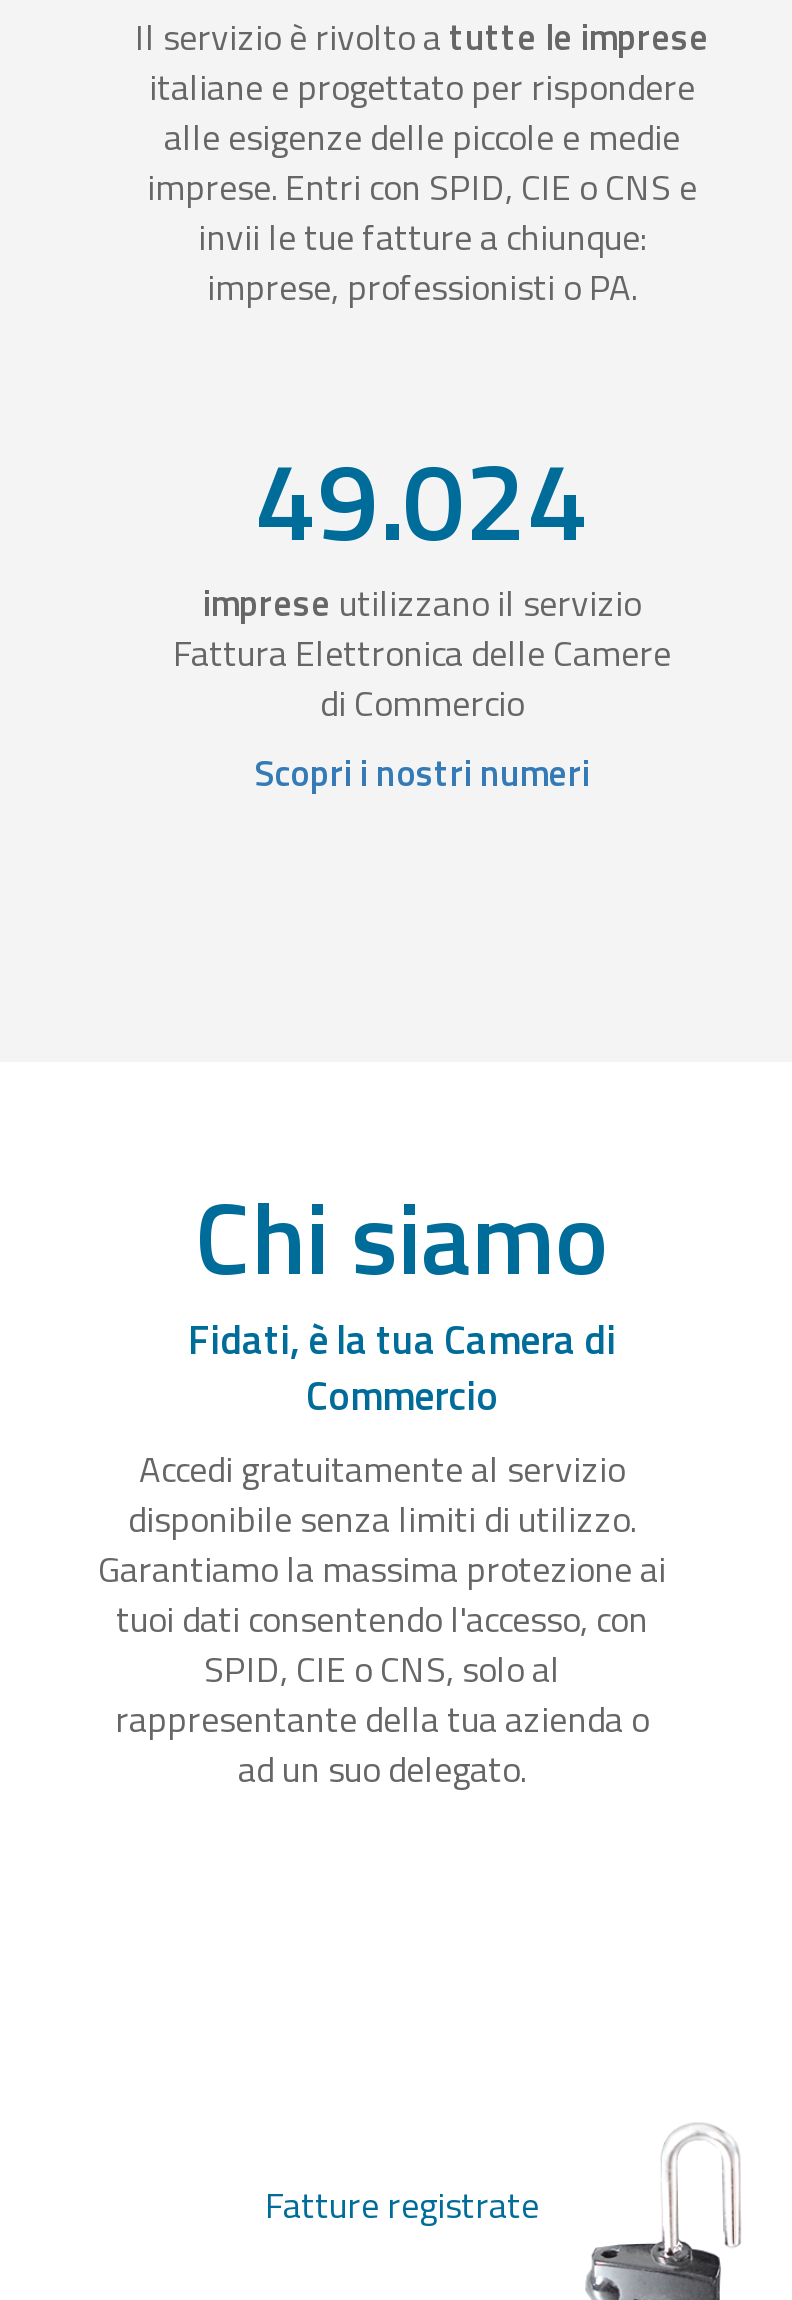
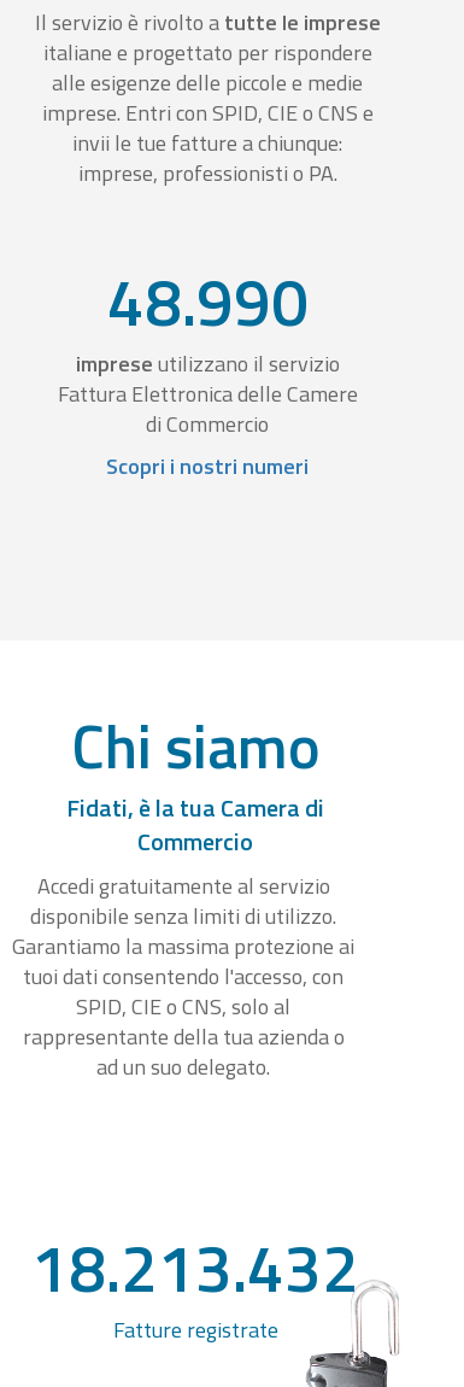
[255,416,589,582] 49.024 -> [107,251,308,351] 48.990
none -> [31,1217,359,1317] 18.213.432

